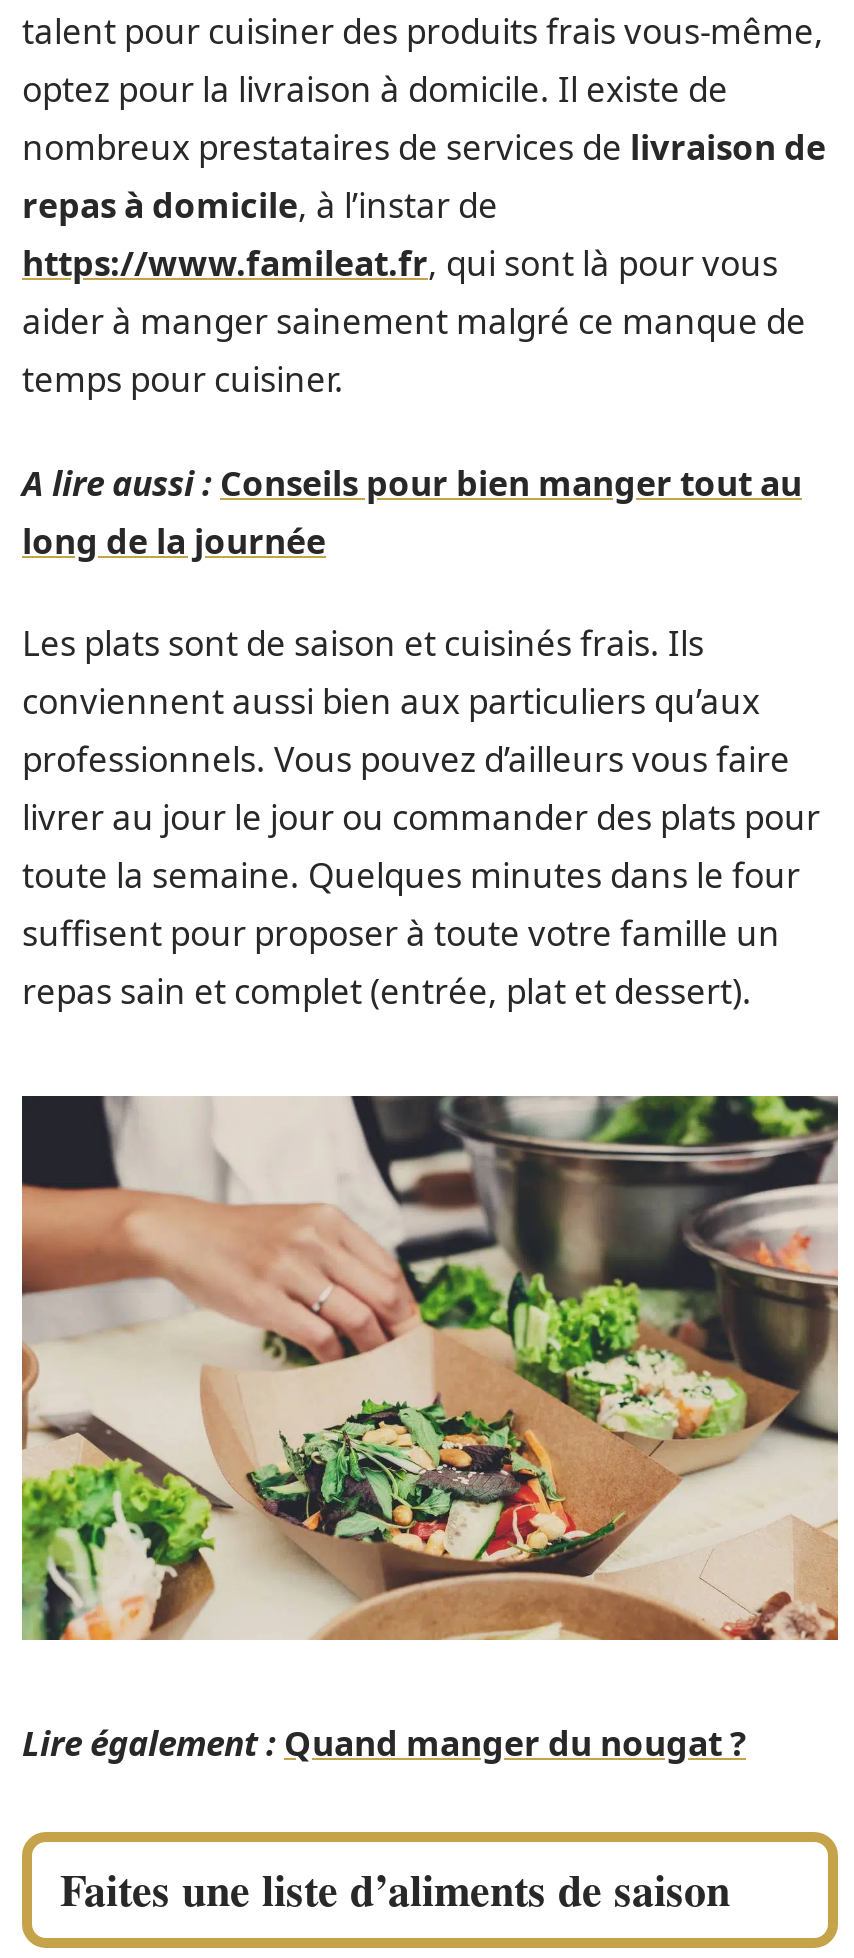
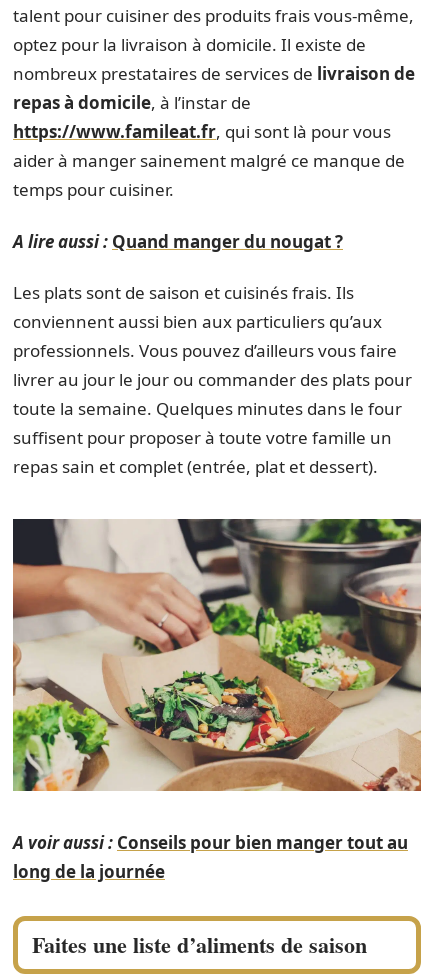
[22,459,802,505] A lire aussi : Conseils pour bien manger tout au -> [13,230,343,253] A lire aussi : Quand manger du nougat ?
moved [22,517,326,563] -> [13,860,165,883]: long de la journée
moved [22,620,820,1014] -> [13,281,412,478]: Les plats sont de saison et cuisinés frais. Ils | conviennent aussi bien aux particuliers qu’aux | professionnels. Vous pouvez d’ailleurs vous faire | livrer au jour le jour ou commander des plats pour | toute la semaine. Quelques minutes dans le four | suffisent pour proposer à toute votre famille un | repas sain et complet (entrée, plat et dessert).
moved [18,1092,842,1644] -> [11,517,423,793]: [image]
[22,1720,746,1766] Lire également : Quand manger du nougat ? -> [13,831,408,854] A voir aussi : Conseils pour bien manger tout au

